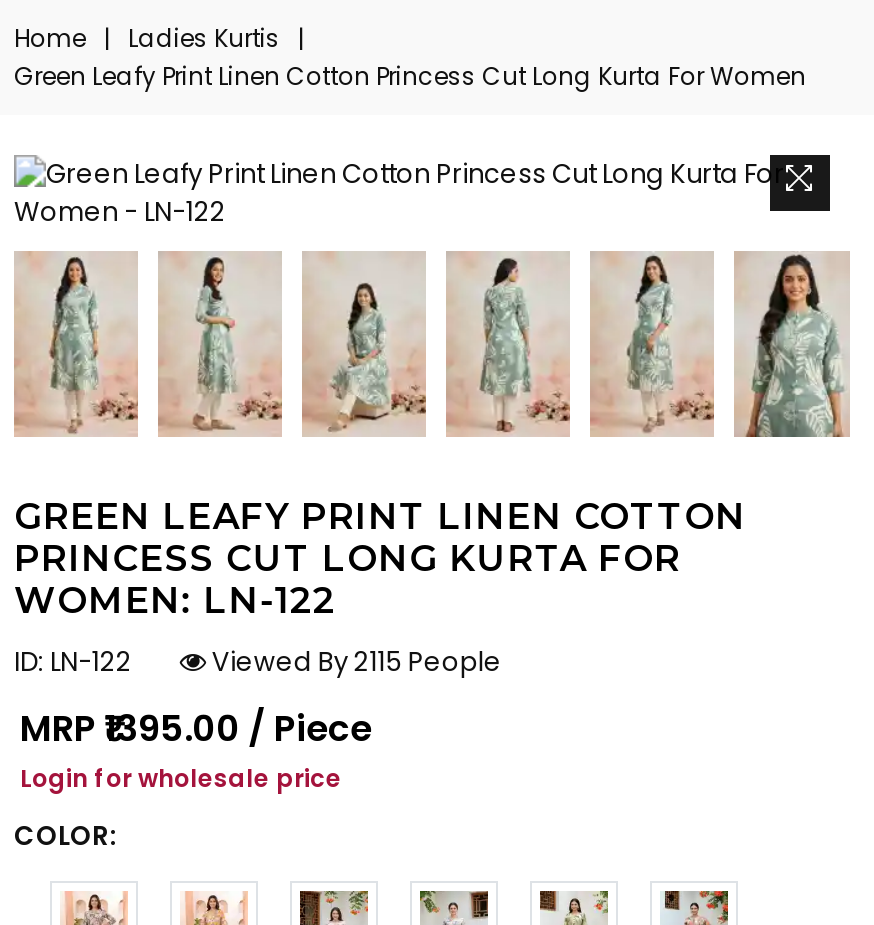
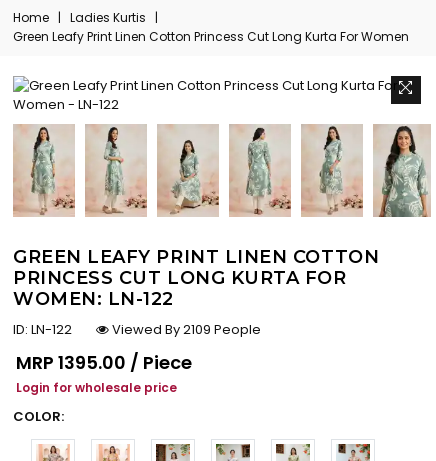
[206,643,502,681] Viewed By 2115 People -> [109,320,261,339] Viewed By 2109 People

